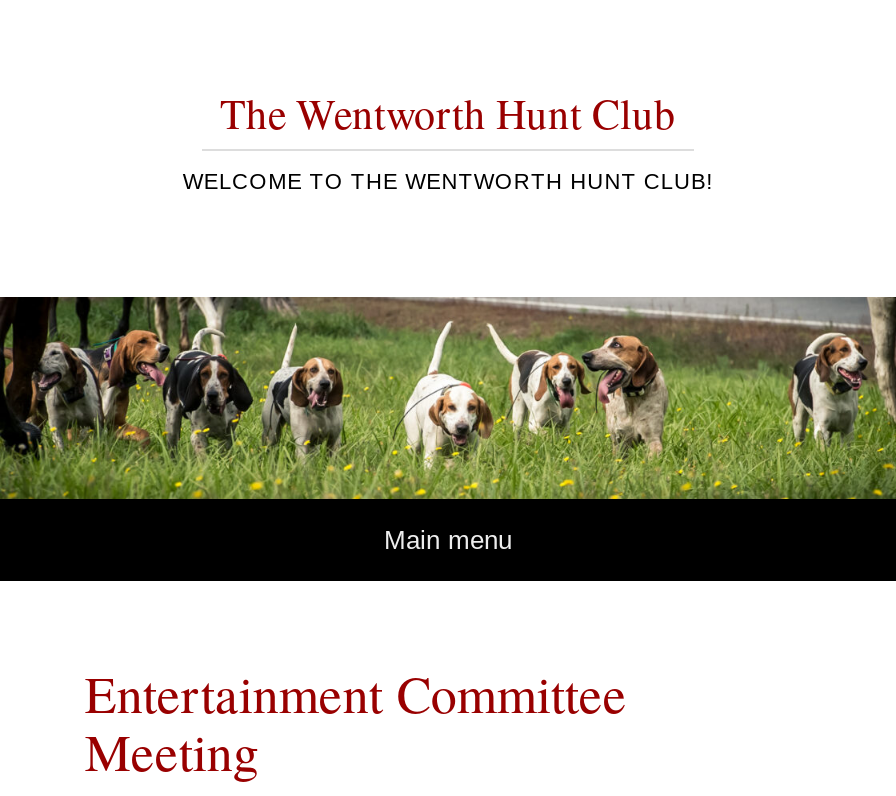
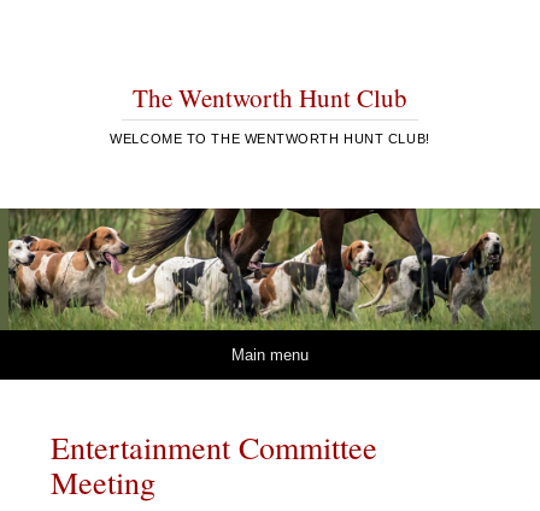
[6,295,890,499] [image] -> [4,207,536,330] [image]

